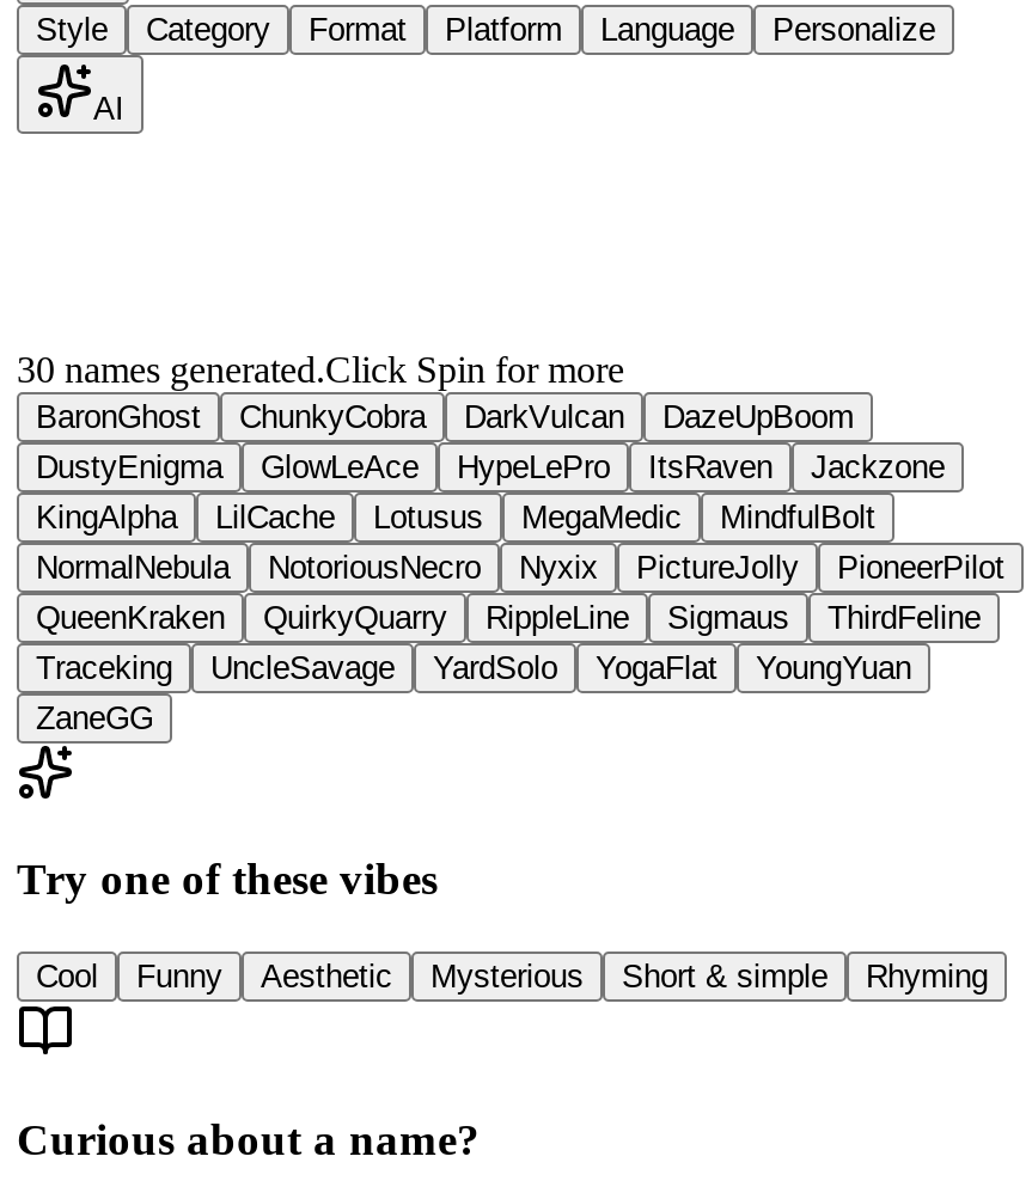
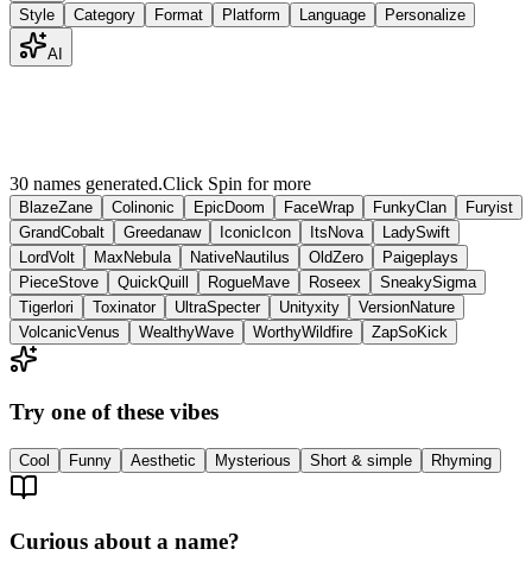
[36,398,1004,735] BaronGhost | ChunkyCobra | DarkVulcan | DazeUpBoom | DustyEnigma | GlowLeAce | HypeLePro | ItsRaven | Jackzone | KingAlpha | LilCache | Lotusus | MegaMedic | MindfulBolt | NormalNebula | NotoriousNecro | Nyxix | PictureJolly | PioneerPilot | QueenKraken | QuirkyQuarry | RippleLine | Sigmaus | ThirdFeline | Traceking | UncleSavage | YardSolo | YogaFlat | YoungYuan | ZaneGG -> [19,198,513,340] BlazeZane | Colinonic | EpicDoom | FaceWrap | FunkyClan | Furyist | GrandCobalt | Greedanaw | IconicIcon | ItsNova | LadySwift | LordVolt | MaxNebula | NativeNautilus | OldZero | Paigeplays | PieceStove | QuickQuill | RogueMave | Roseex | SneakySigma | Tigerlori | Toxinator | UltraSpecter | Unityxity | VersionNature | VolcanicVenus | WealthyWave | WorthyWildfire | ZapSoKick

